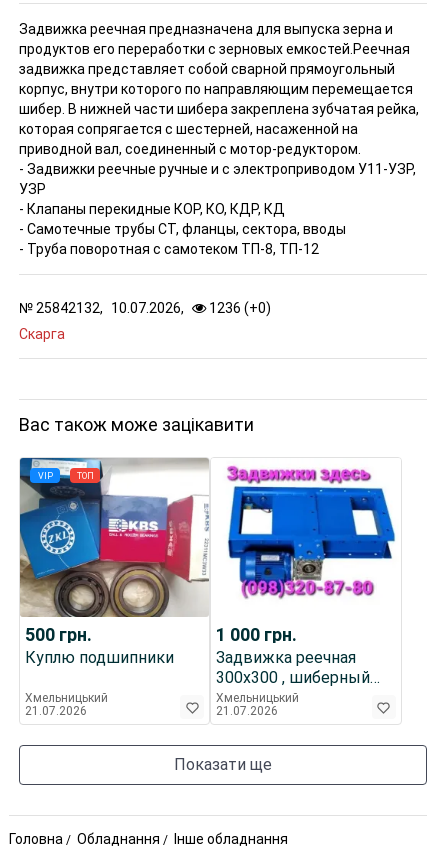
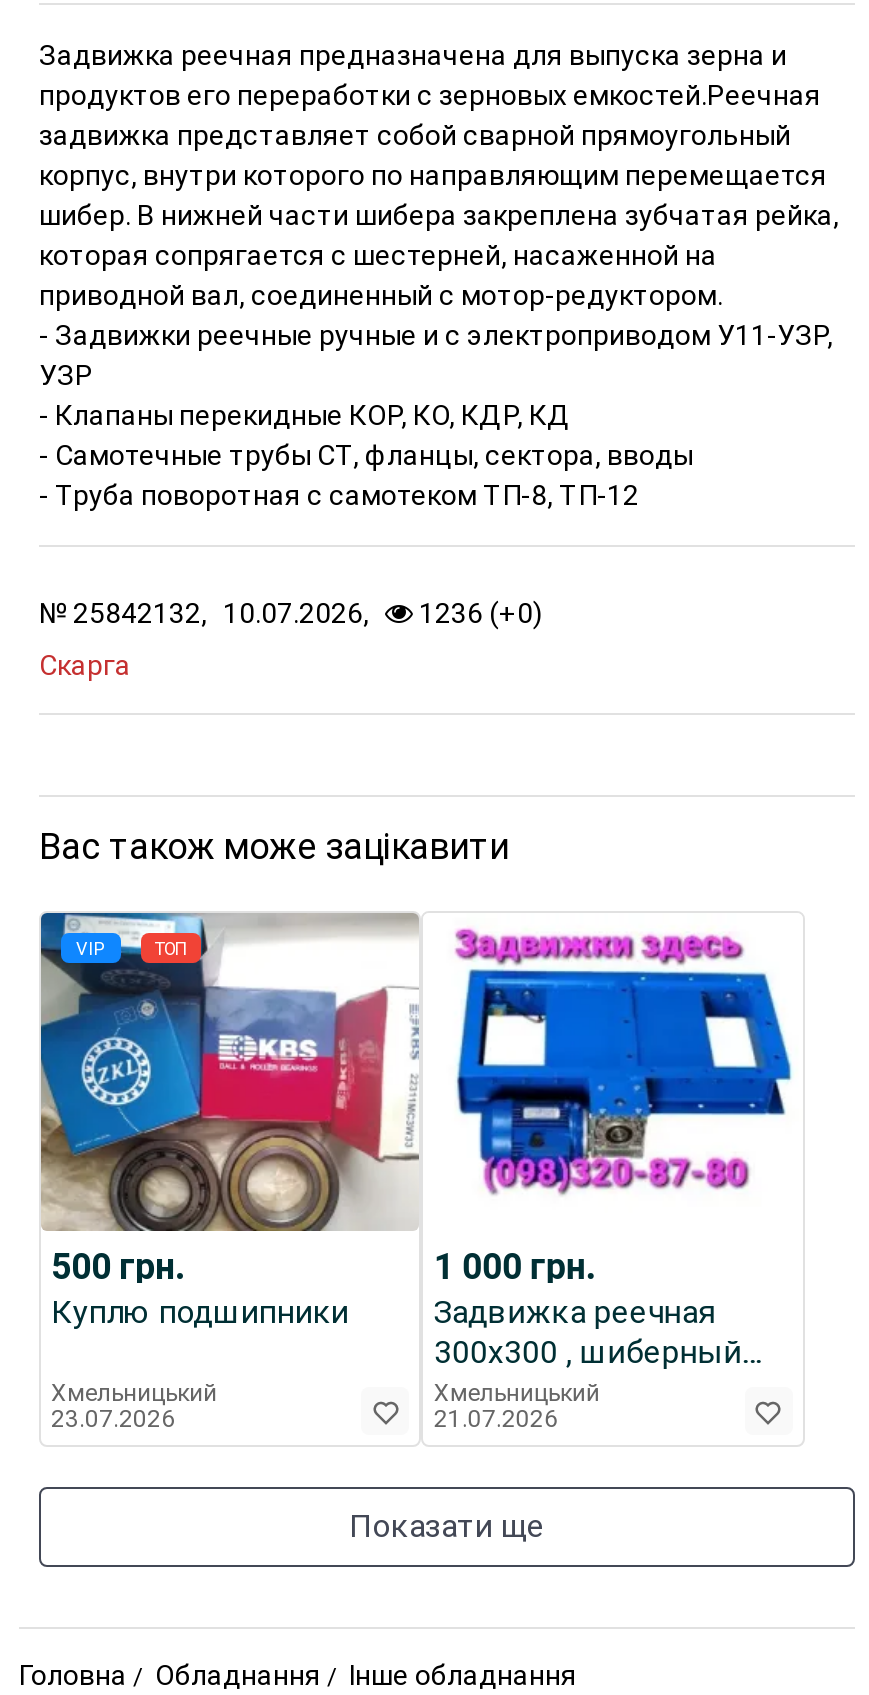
[25,704,87,718] 21.07.2026 -> [51,1405,175,1433] 23.07.2026

